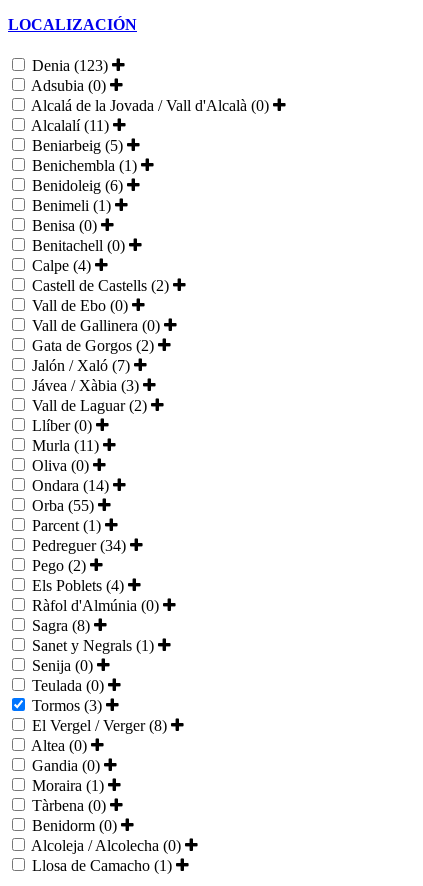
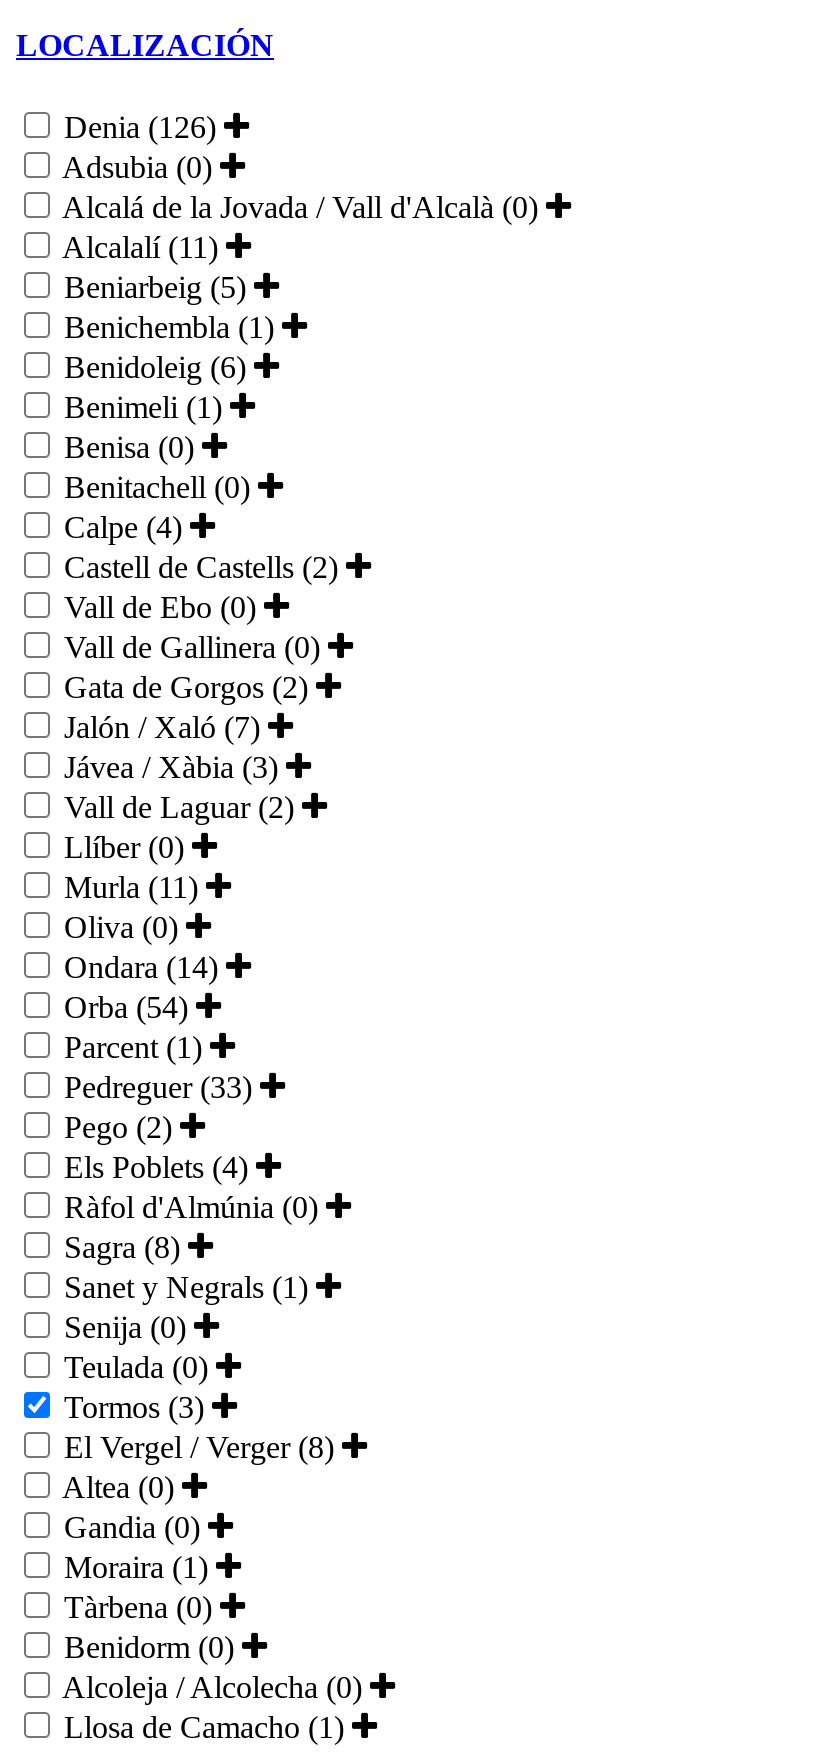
[28,57,112,74] Denia (123) -> [56,110,224,144] Denia (126)
[28,497,98,514] Orba (55) -> [56,990,196,1024] Orba (54)
[28,537,130,554] Pedreguer (34) -> [56,1070,260,1104] Pedreguer (33)

